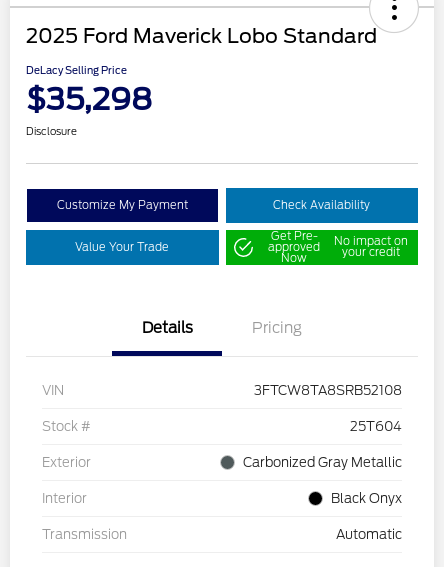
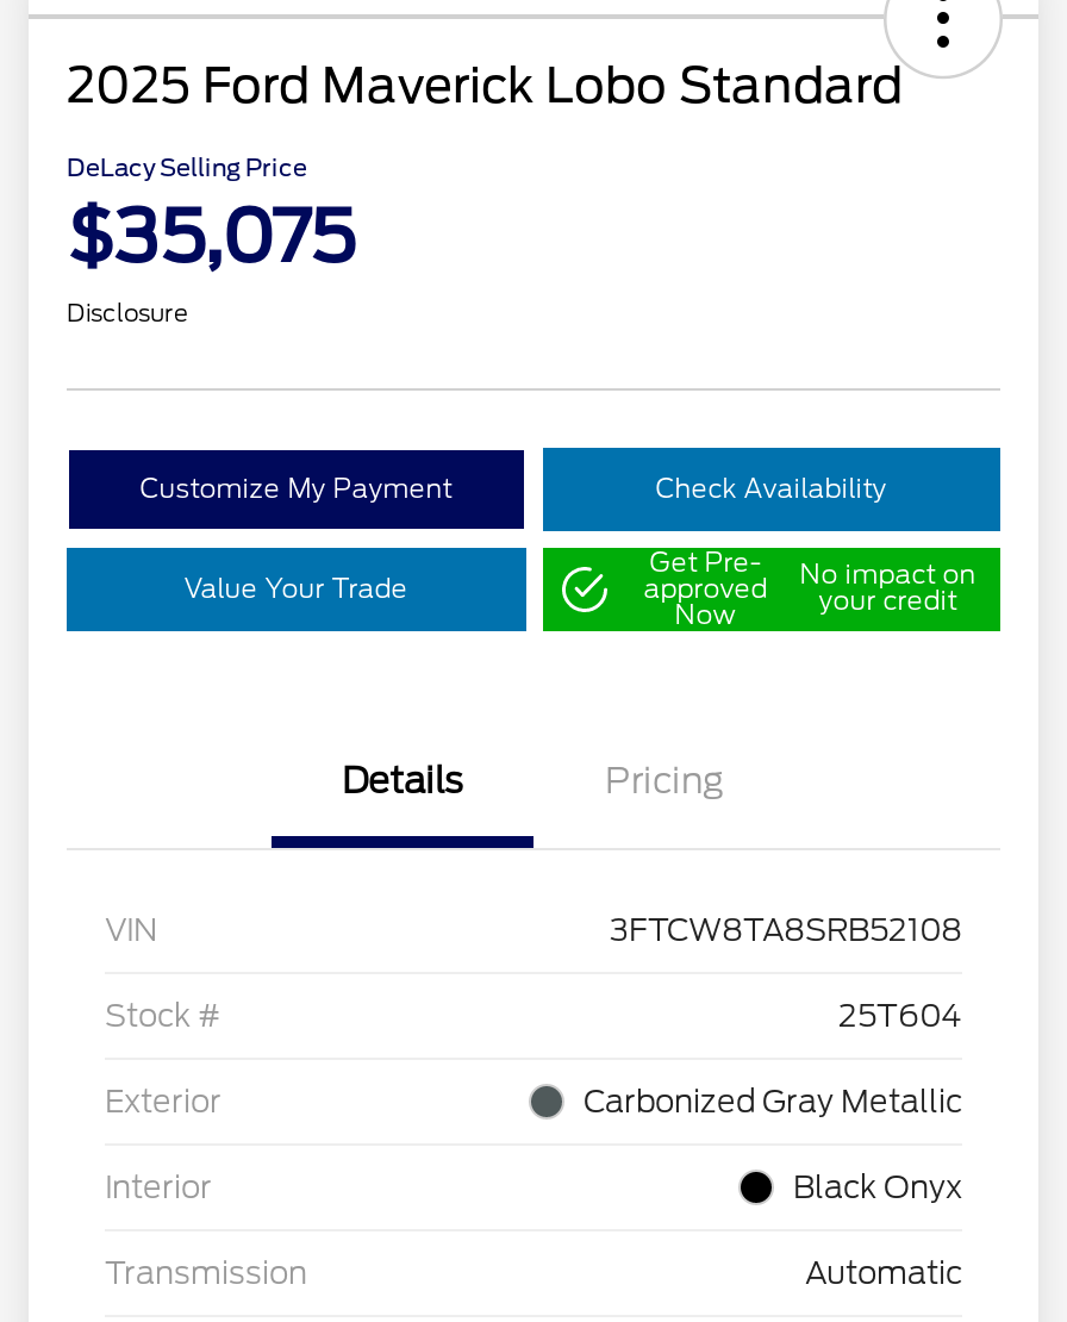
[26,81,152,117] $35,298 -> [67,192,355,278] $35,075

